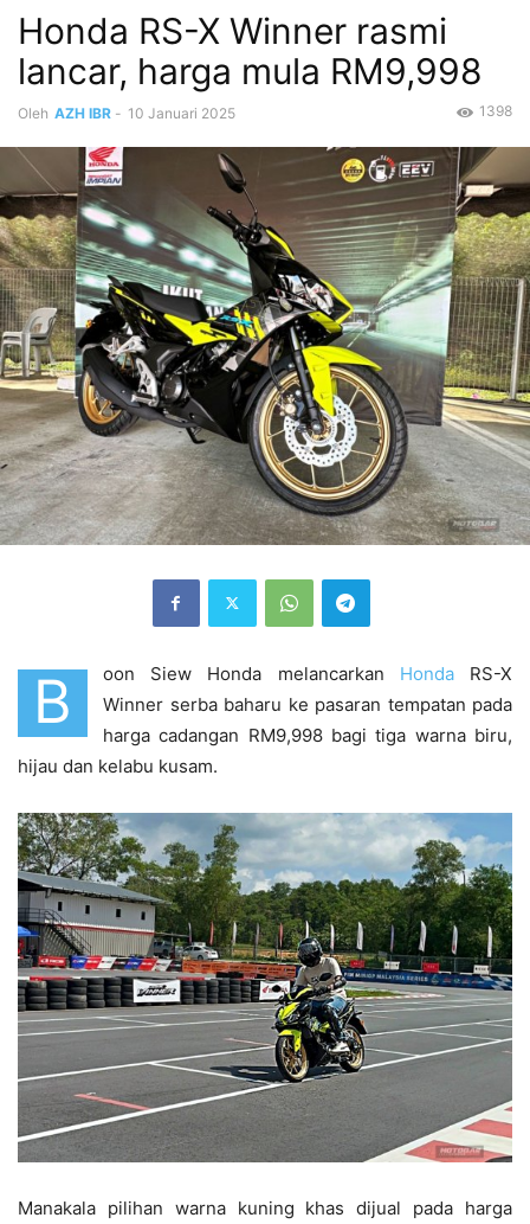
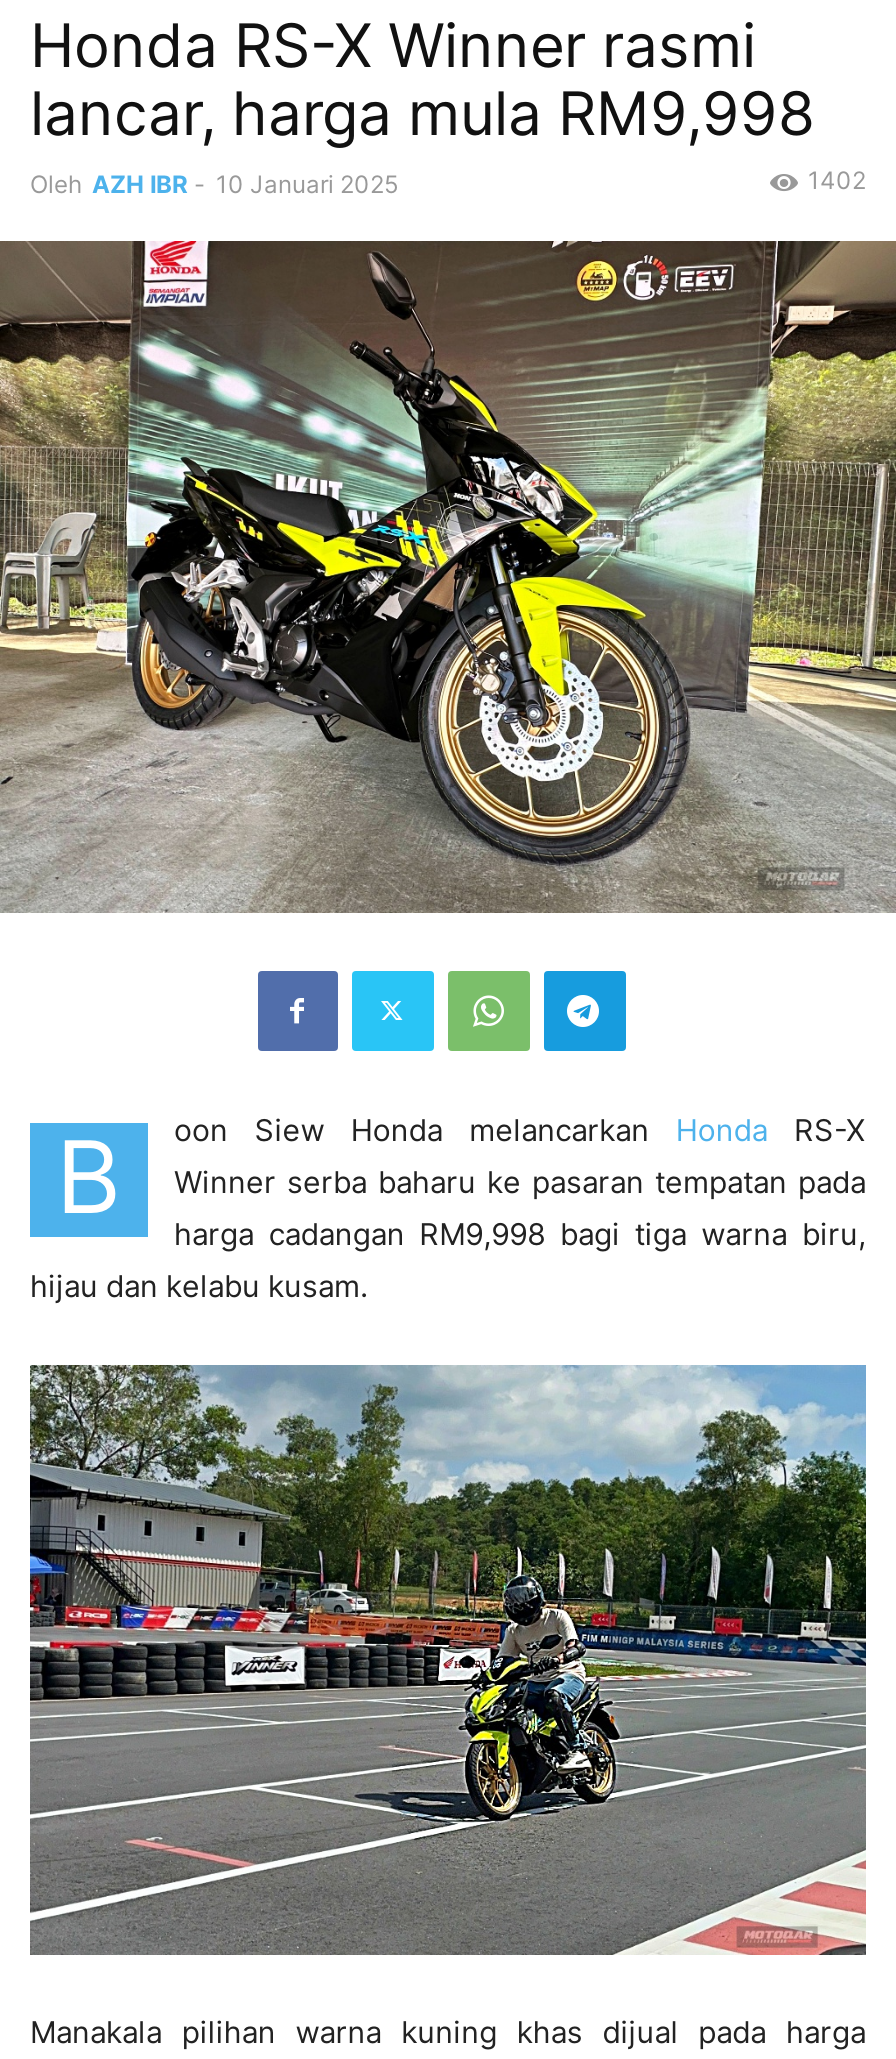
[479,102,512,120] 1398 -> [808,166,866,196] 1402

